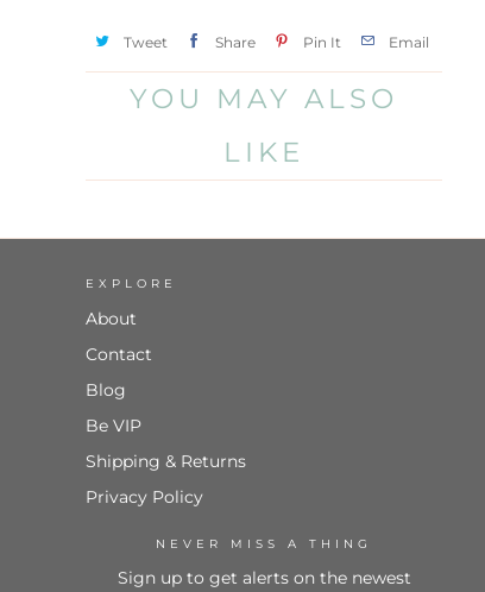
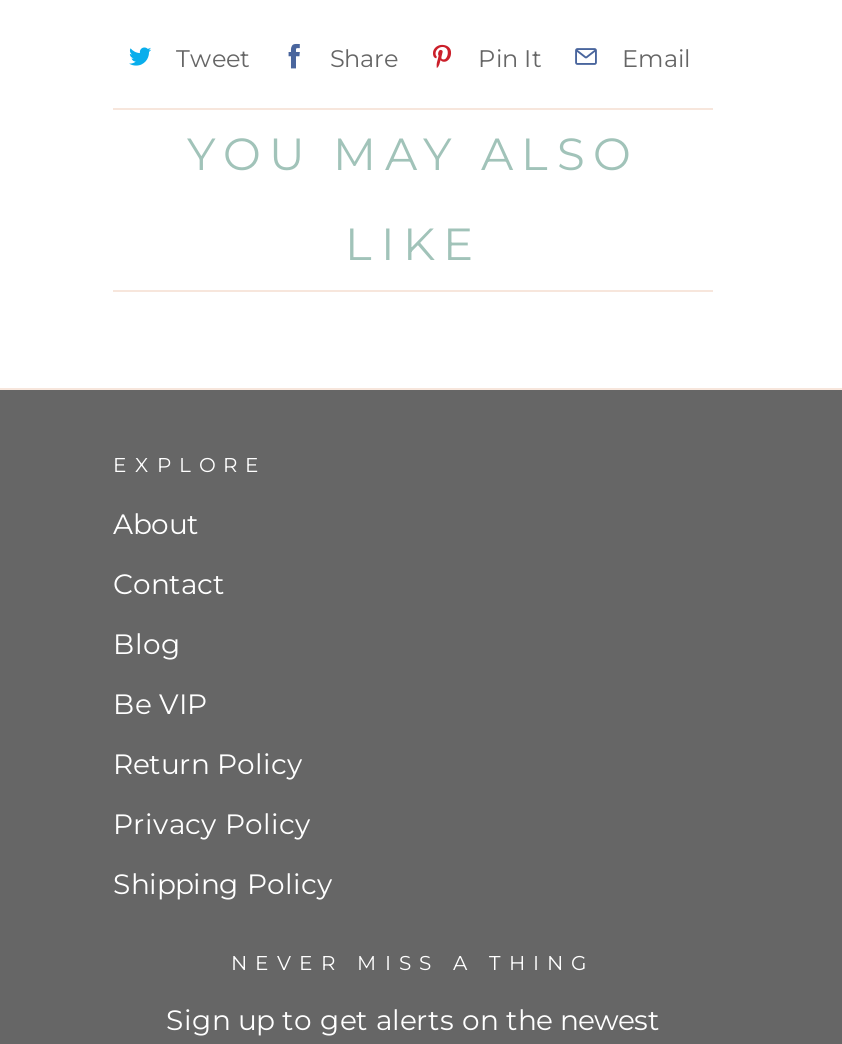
[86,451,246,472] Shipping & Returns -> [113,746,303,782] Return Policy
none -> [113,866,333,902] Shipping Policy

